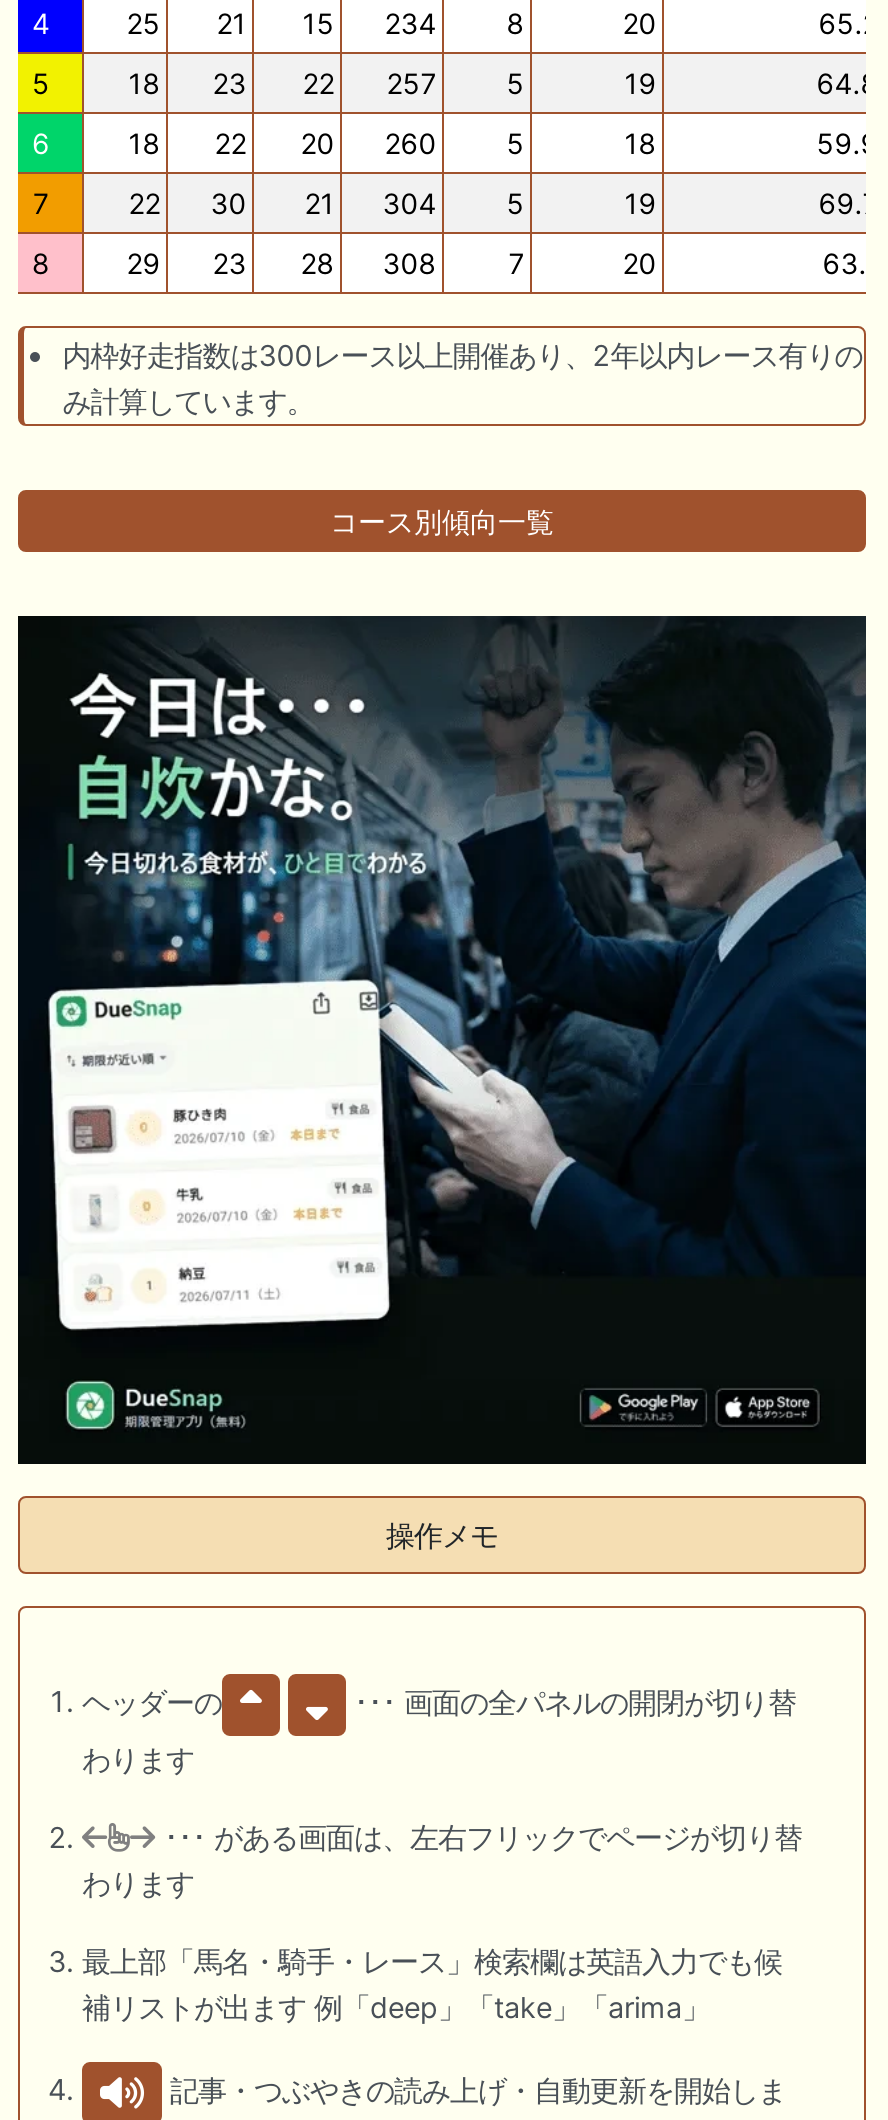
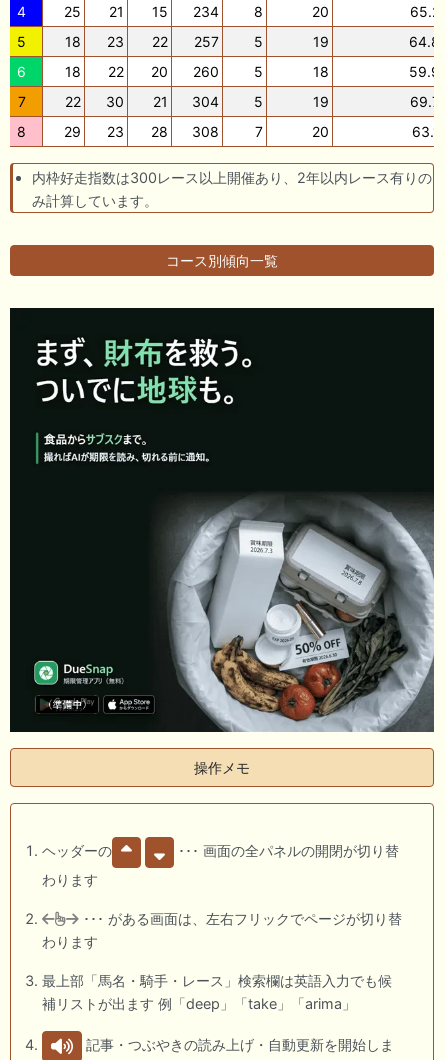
[46,618,868,1466] [image] -> [25,310,435,733] [image]

